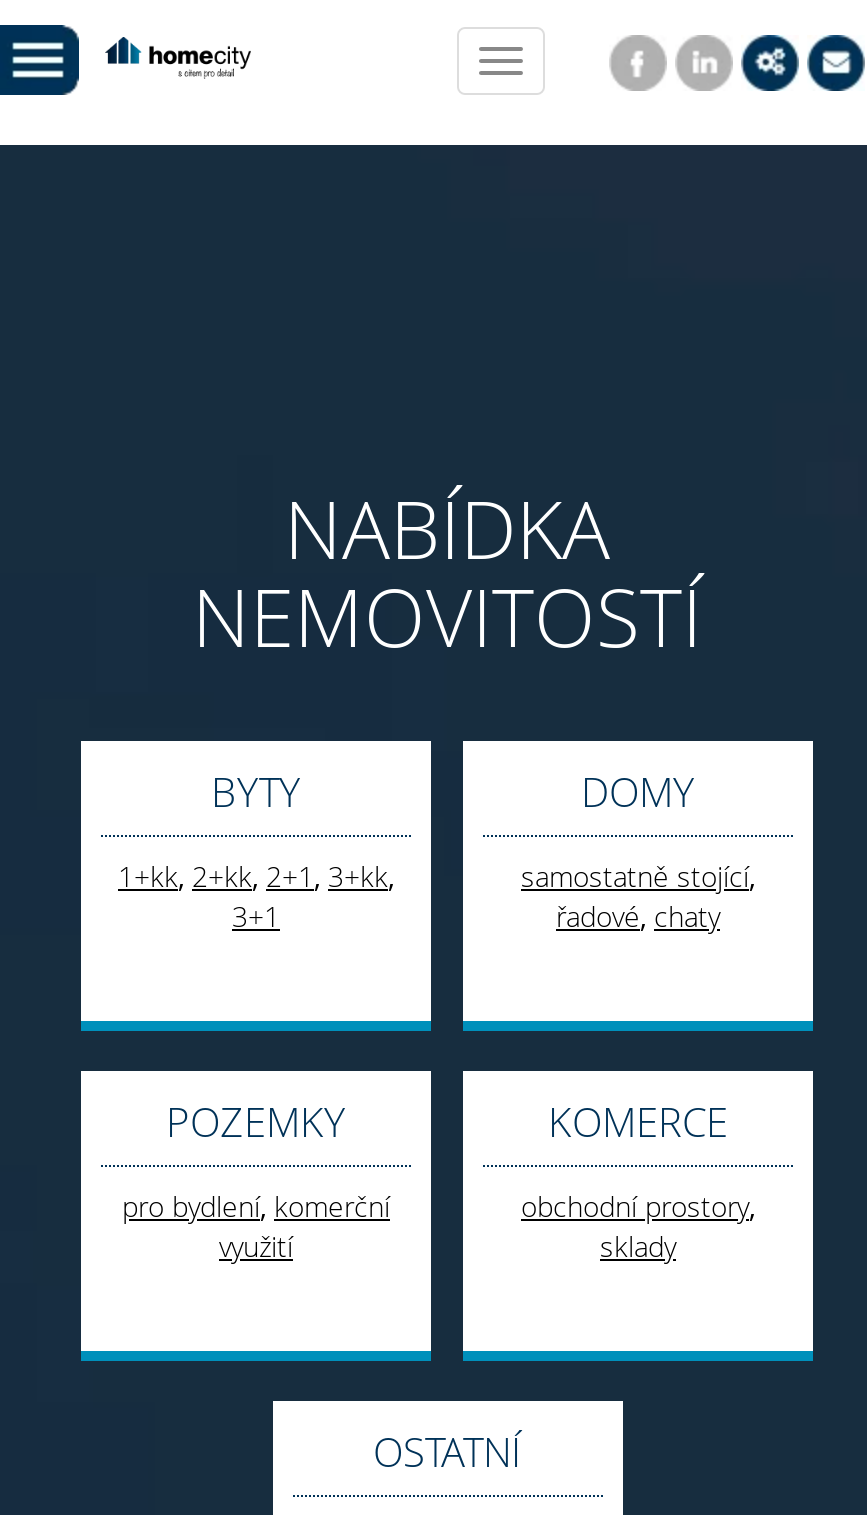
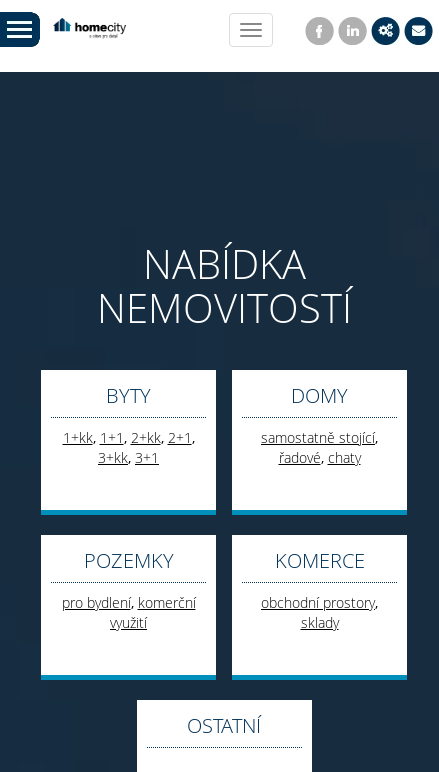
[118,857,394,935] 1+kk, 2+kk, 2+1, 3+kk, | 3+1 -> [62,428,194,467] 1+kk, 1+1, 2+kk, 2+1, | 3+kk, 3+1

